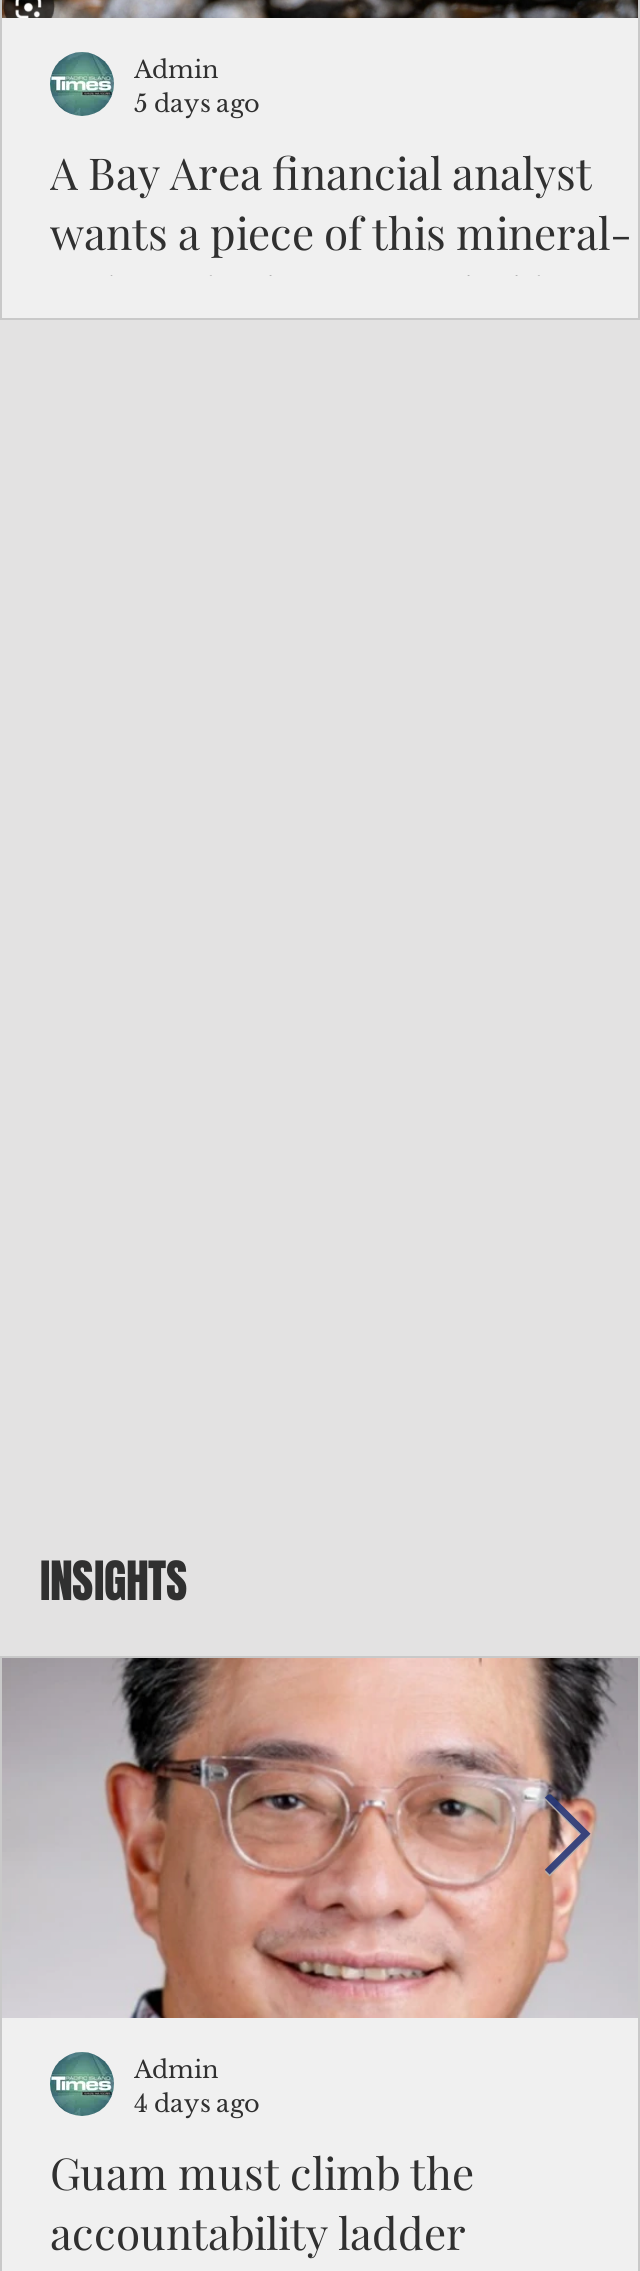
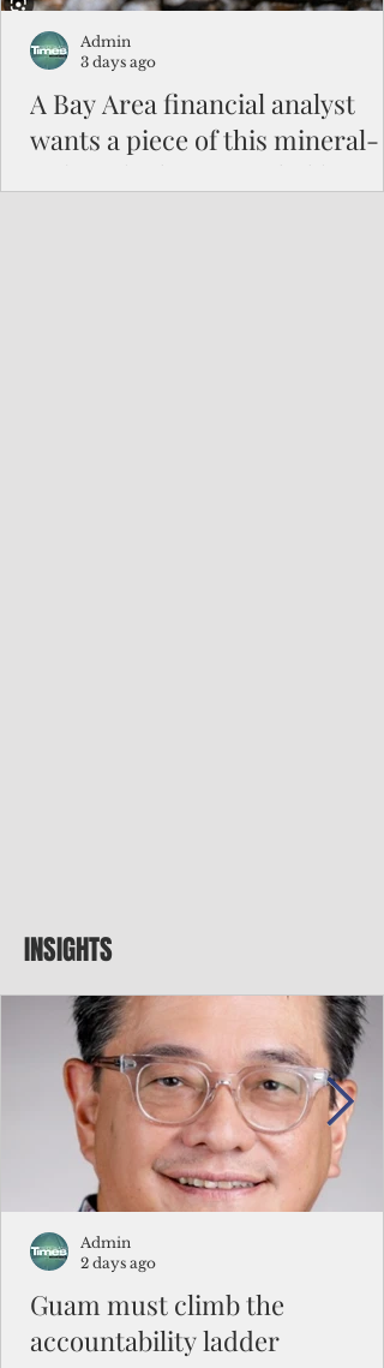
[134,88,260,118] 5 days ago -> [80,53,156,71] 3 days ago
[134,2088,260,2118] 4 days ago -> [80,1254,156,1272] 2 days ago

